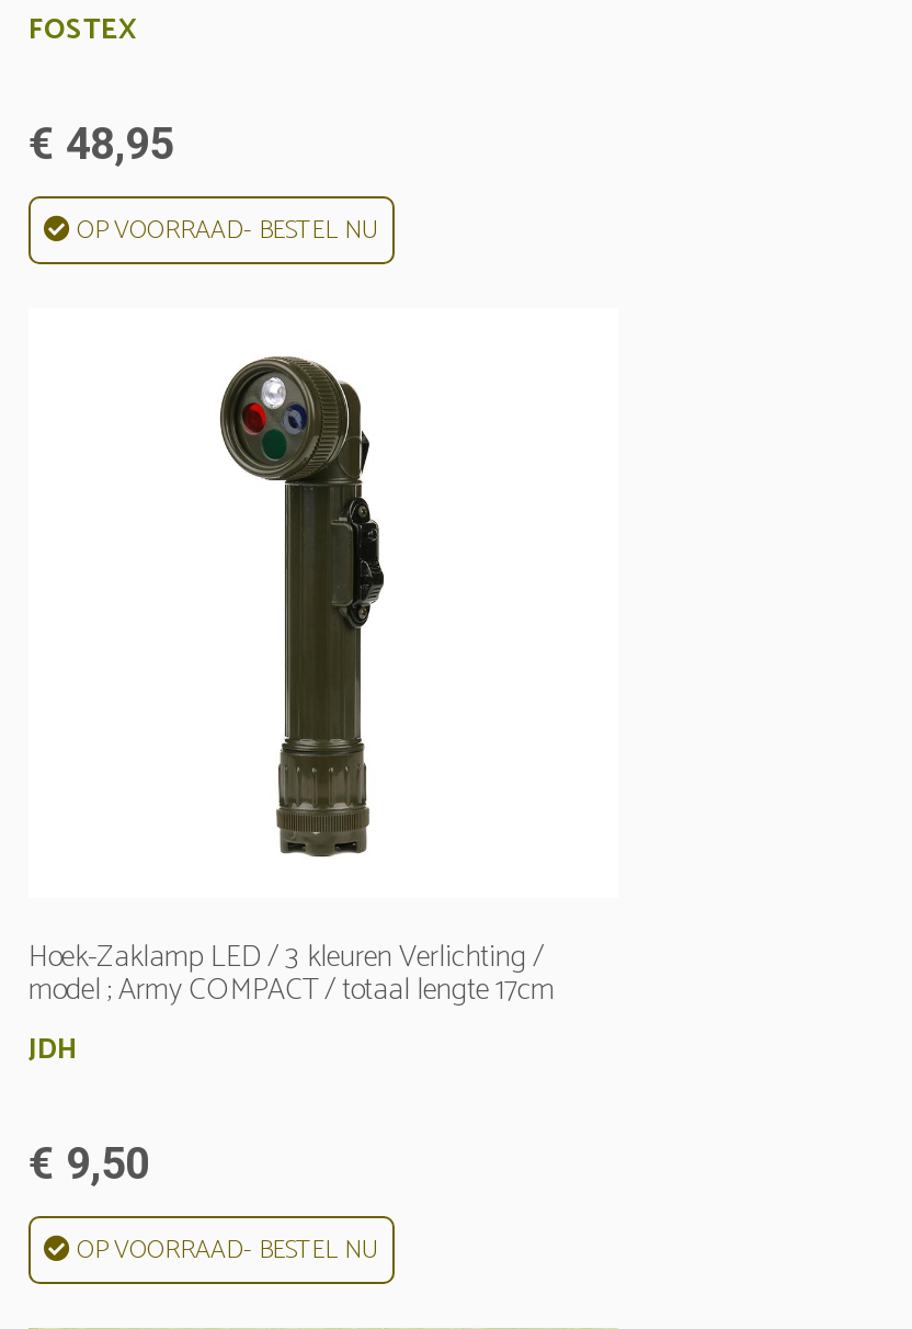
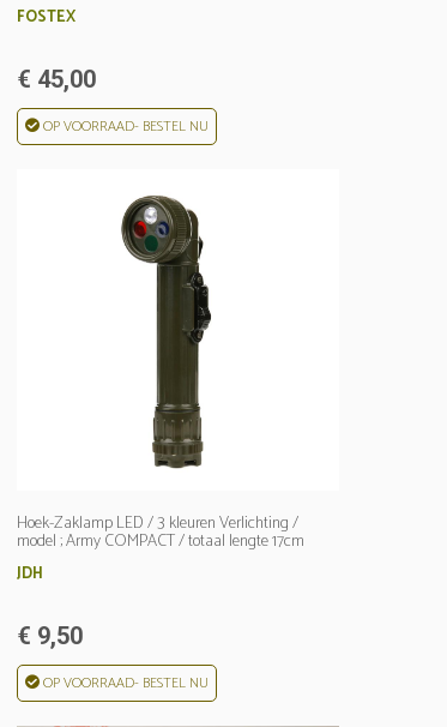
[29,118,173,170] € 48,95 -> [17,64,96,93] € 45,00

